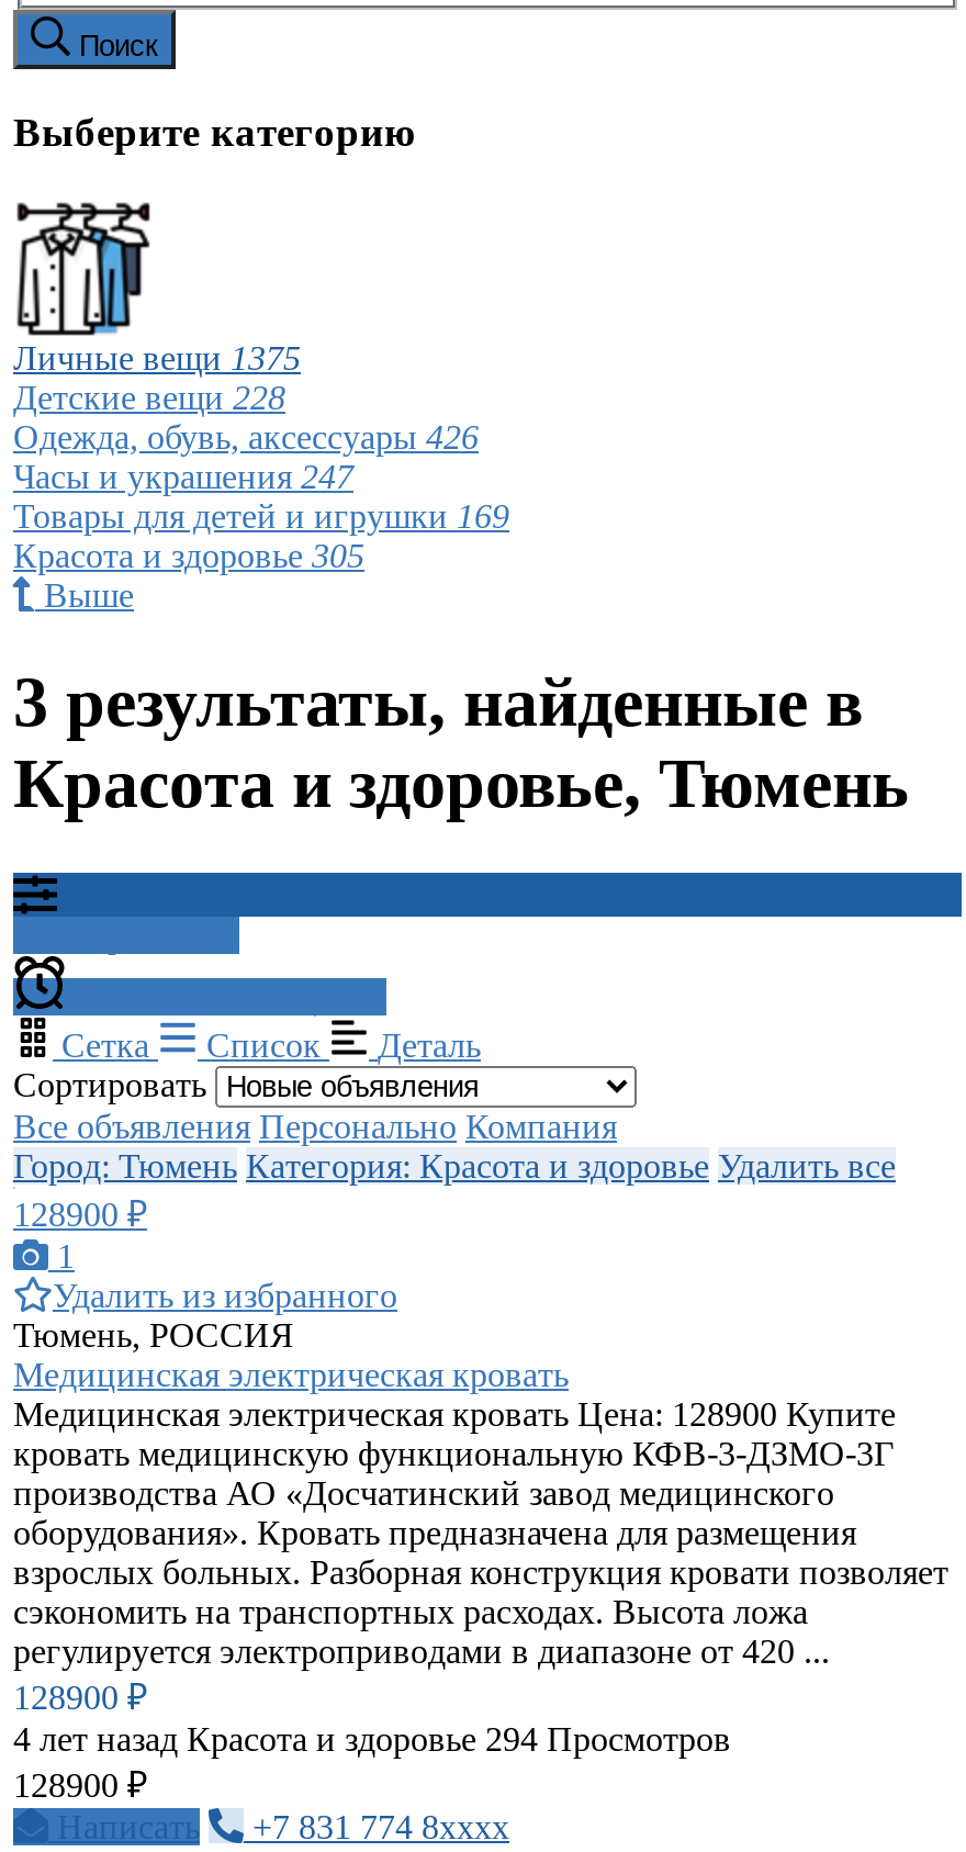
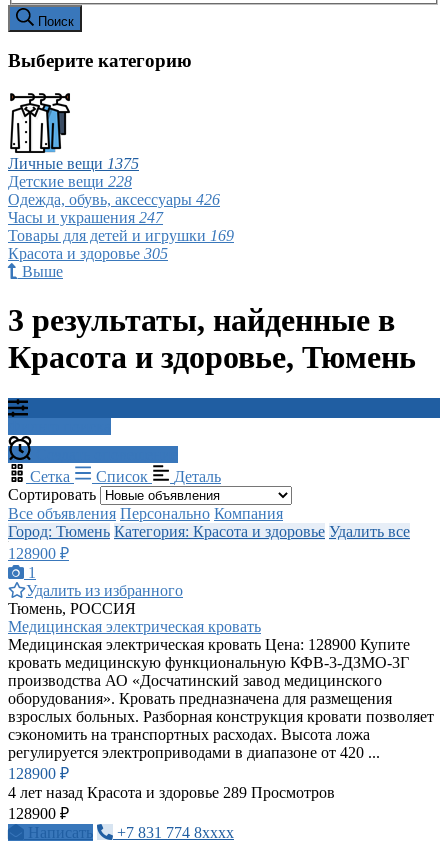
[13,1720,731,1757] 4 лет назад Красота и здоровье 294 Просмотров -> [8,784,335,801] 4 лет назад Красота и здоровье 289 Просмотров

